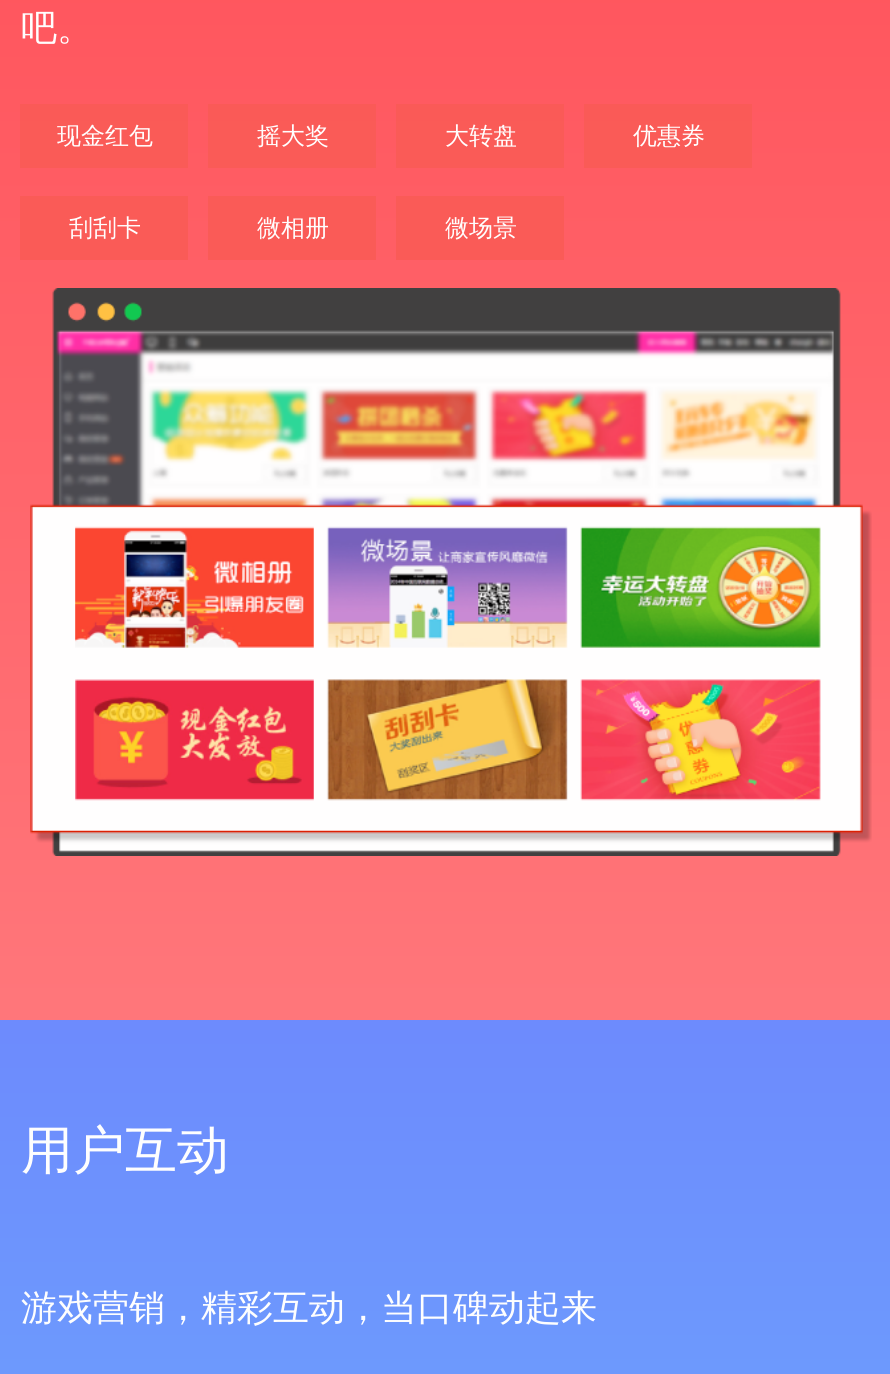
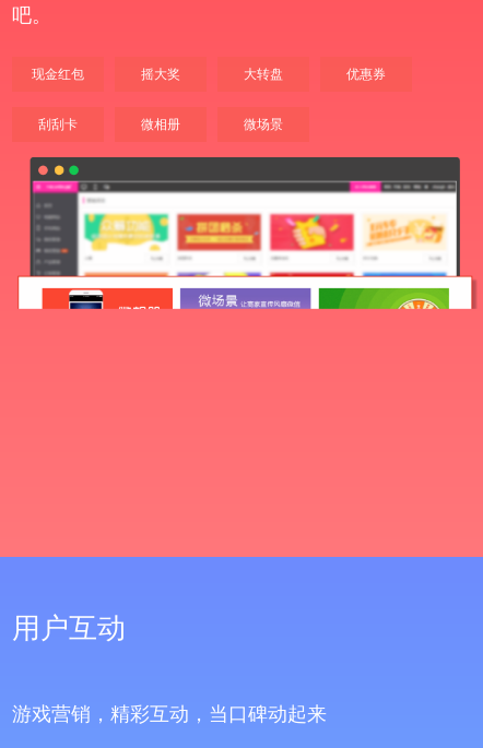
[32,564,870,858] [image] -> none

